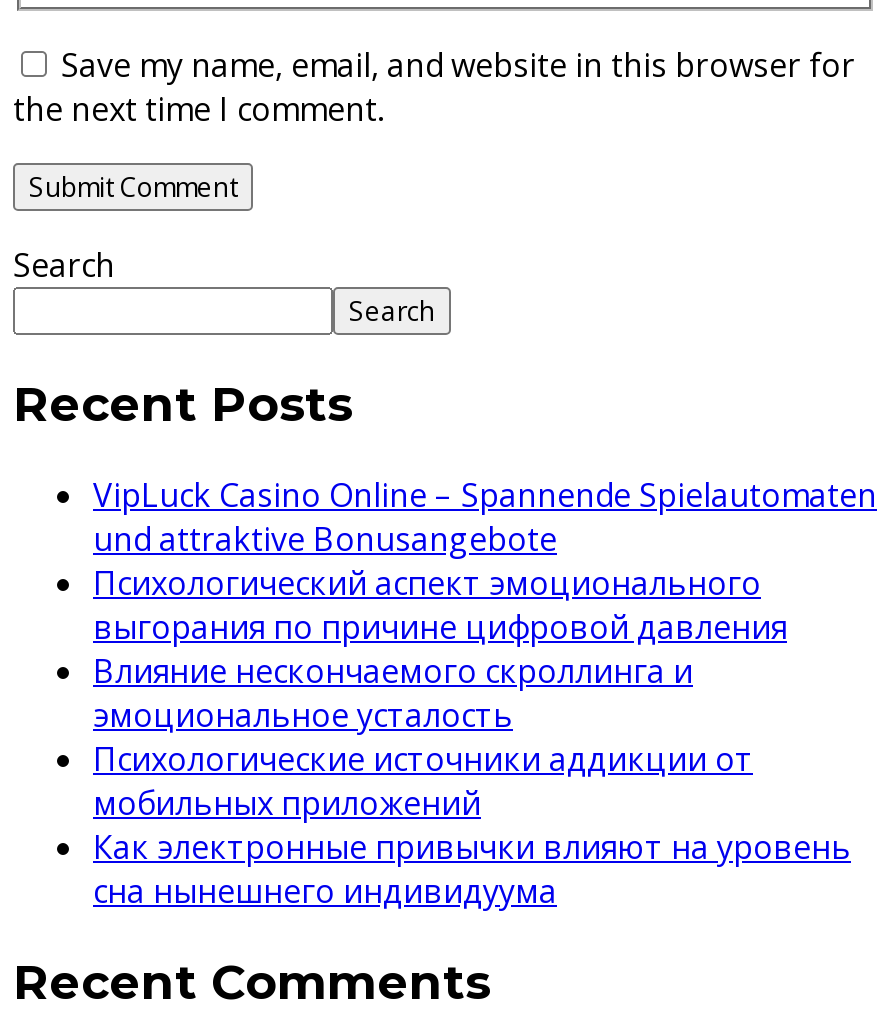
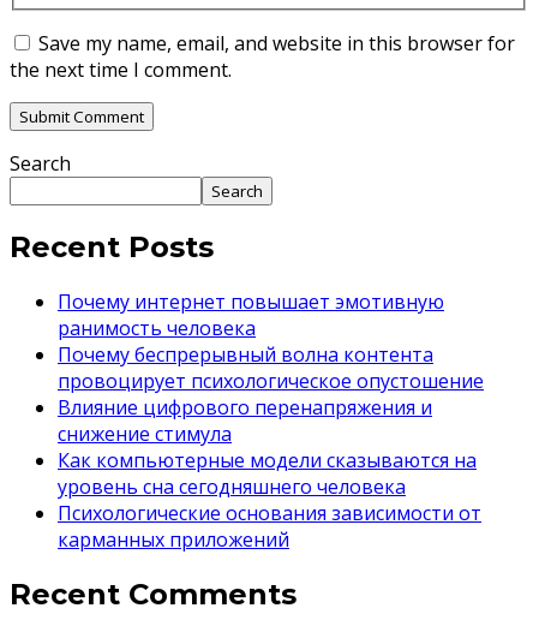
[93,473,877,913] VipLuck Casino Online – Spannende Spielautomaten | und attraktive Bonusangebote | Психологический аспект эмоционального | выгорания по причине цифровой давления | Влияние нескончаемого скроллинга и | эмоциональное усталость | Психологические источники аддикции от | мобильных приложений | Как электронные привычки влияют на уровень | сна нынешнего индивидуума -> [58,289,484,553] Почему интернет повышает эмотивную | ранимость человека | Почему беспрерывный волна контента | провоцирует психологическое опустошение | Влияние цифрового перенапряжения и | снижение стимула | Как компьютерные модели сказываются на | уровень сна сегодняшнего человека | Психологические основания зависимости от | карманных приложений

